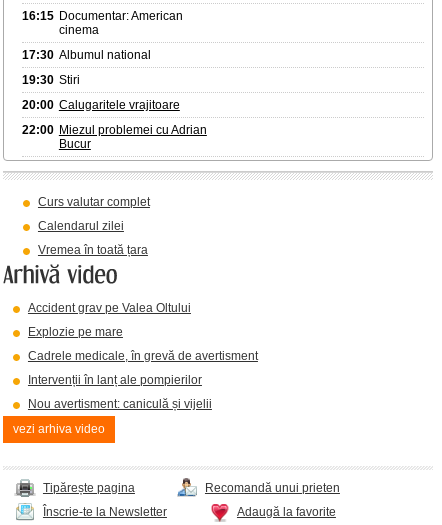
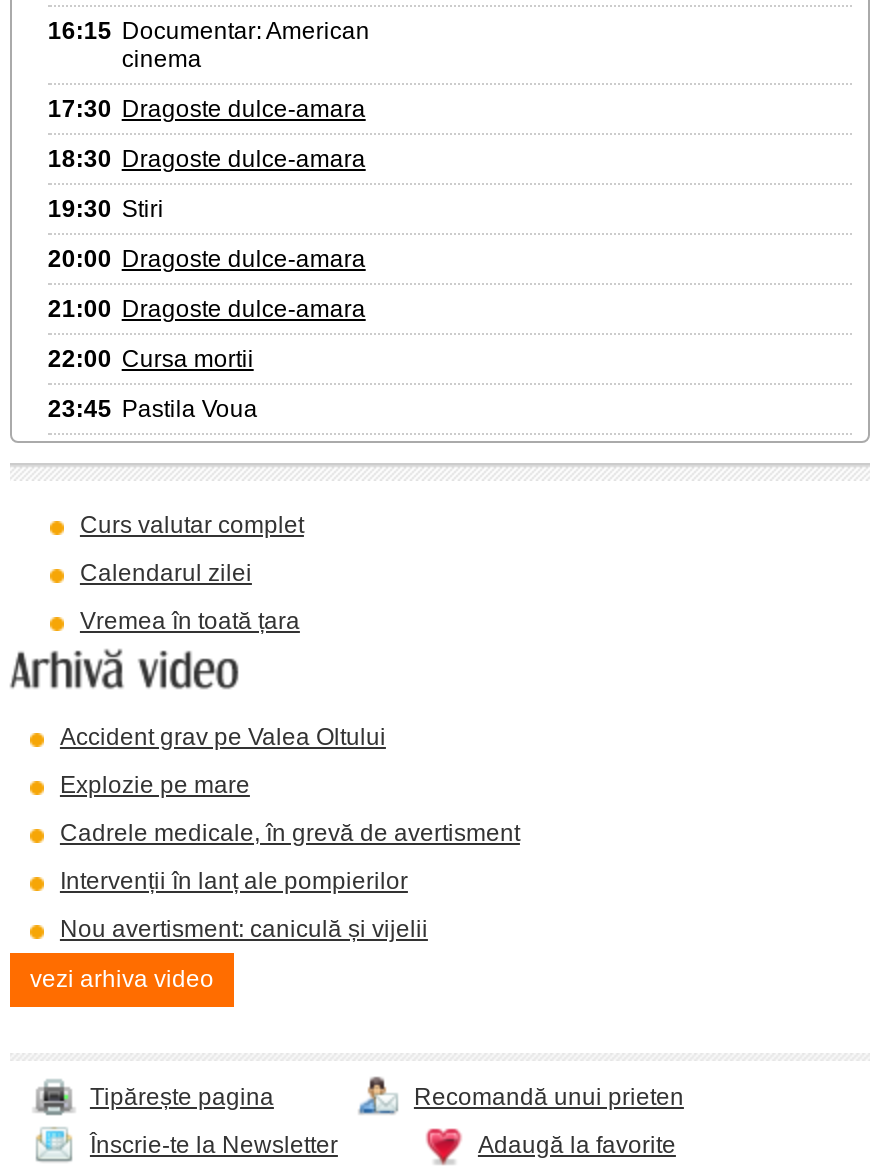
[22,48,151,62] 17:30 Albumul national -> [48,95,366,173] 17:30 Dragoste dulce-amara | 18:30 Dragoste dulce-amara
[22,98,207,151] 20:00 Calugaritele vrajitoare | 22:00 Miezul problemei cu Adrian | Bucur -> [48,245,366,423] 20:00 Dragoste dulce-amara | 21:00 Dragoste dulce-amara | 22:00 Cursa mortii | 23:45 Pastila Voua

